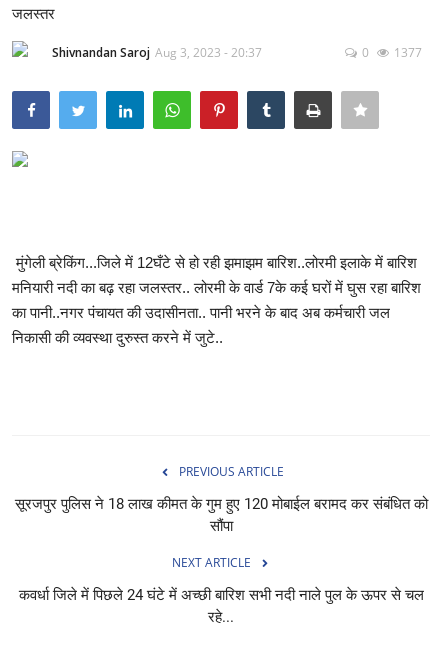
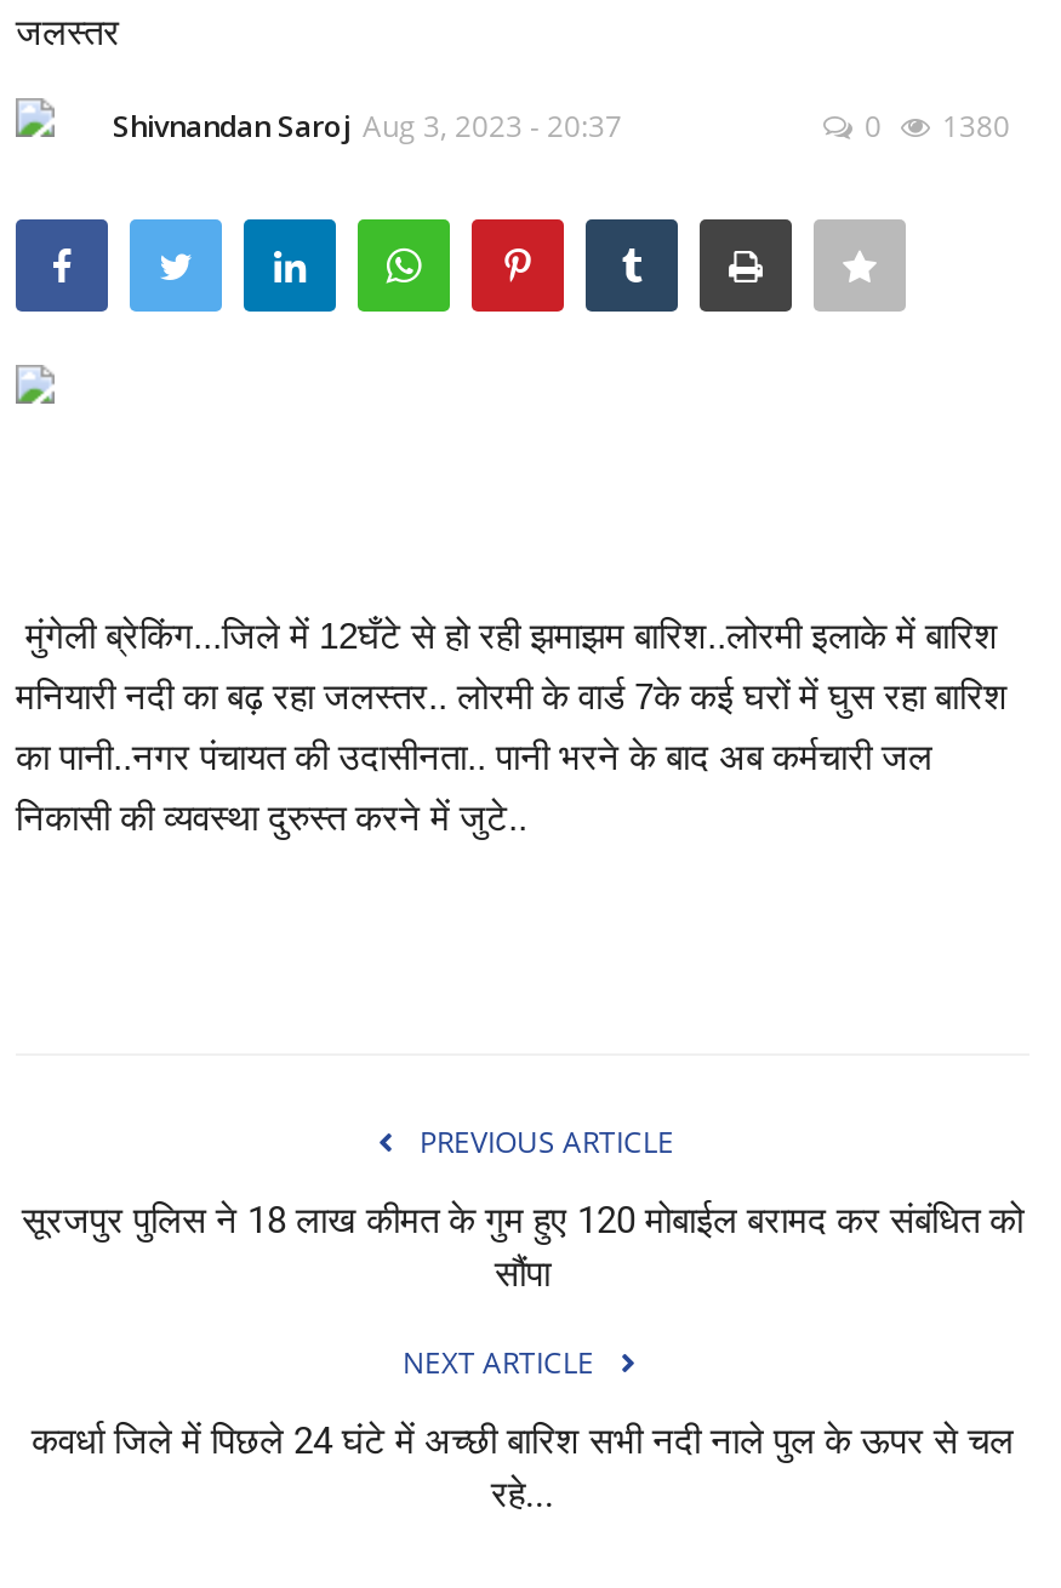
[362,44,422,61] 0 1377 -> [865,105,1010,146] 0 1380

